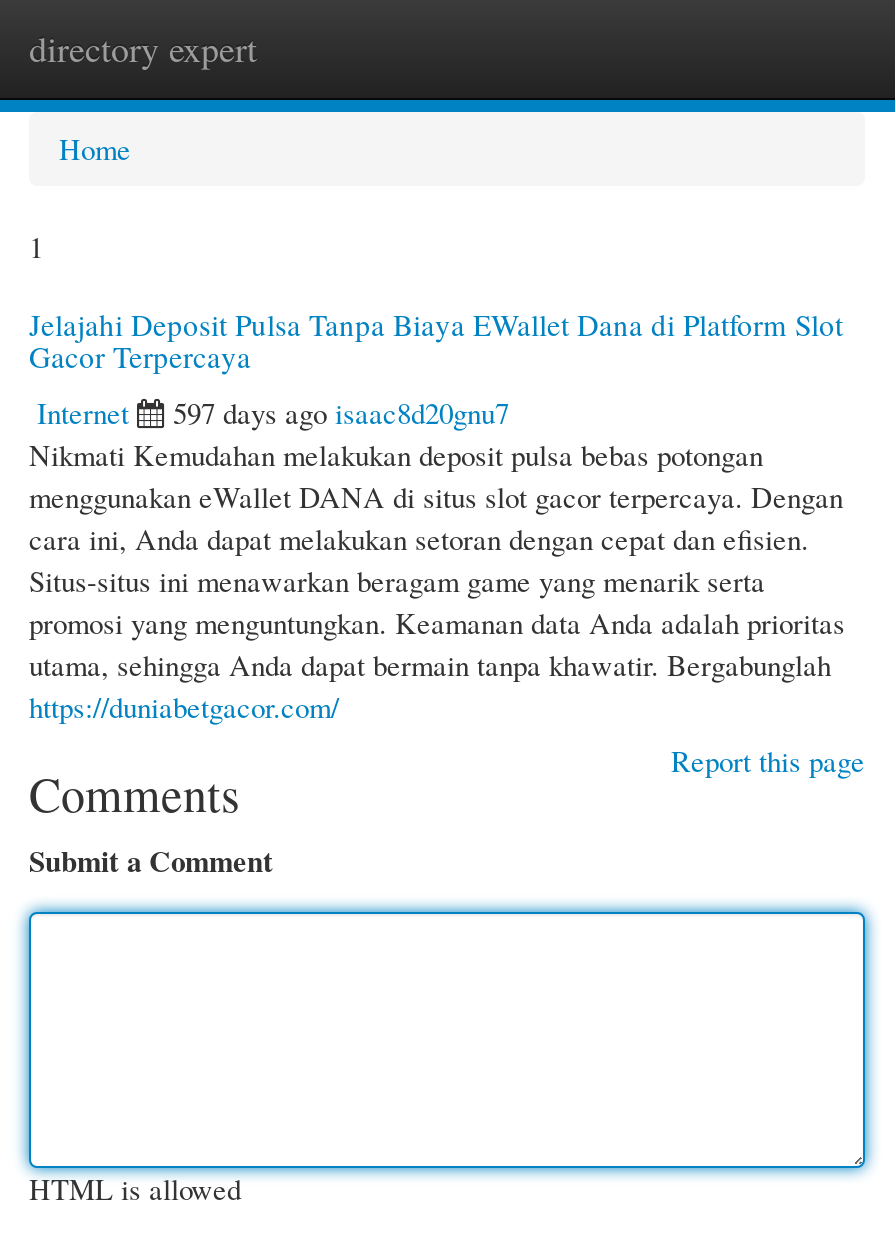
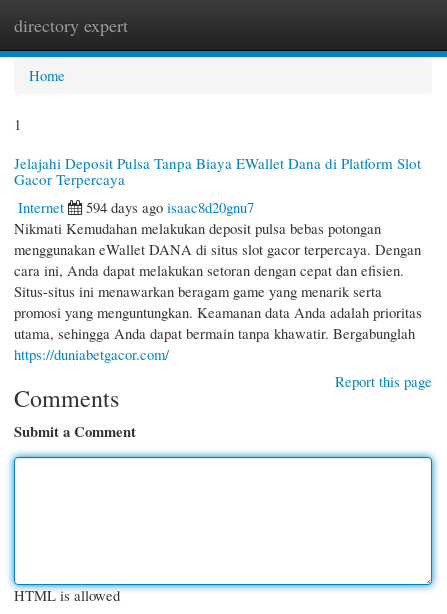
[173,392,509,432] 597 days ago isaac8d20gnu7 -> [86,197,254,217] 594 days ago isaac8d20gnu7

